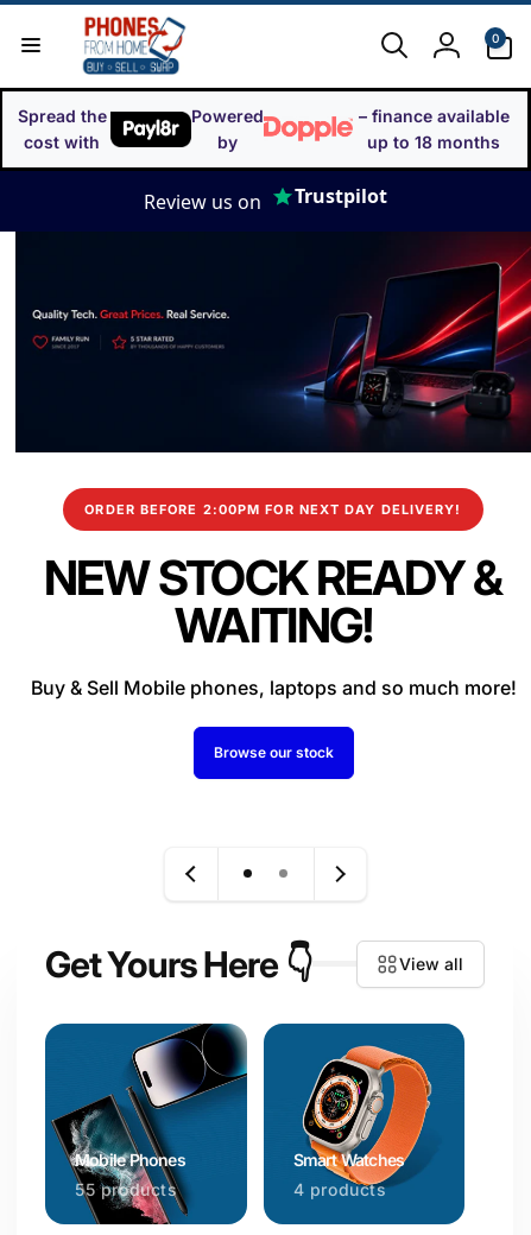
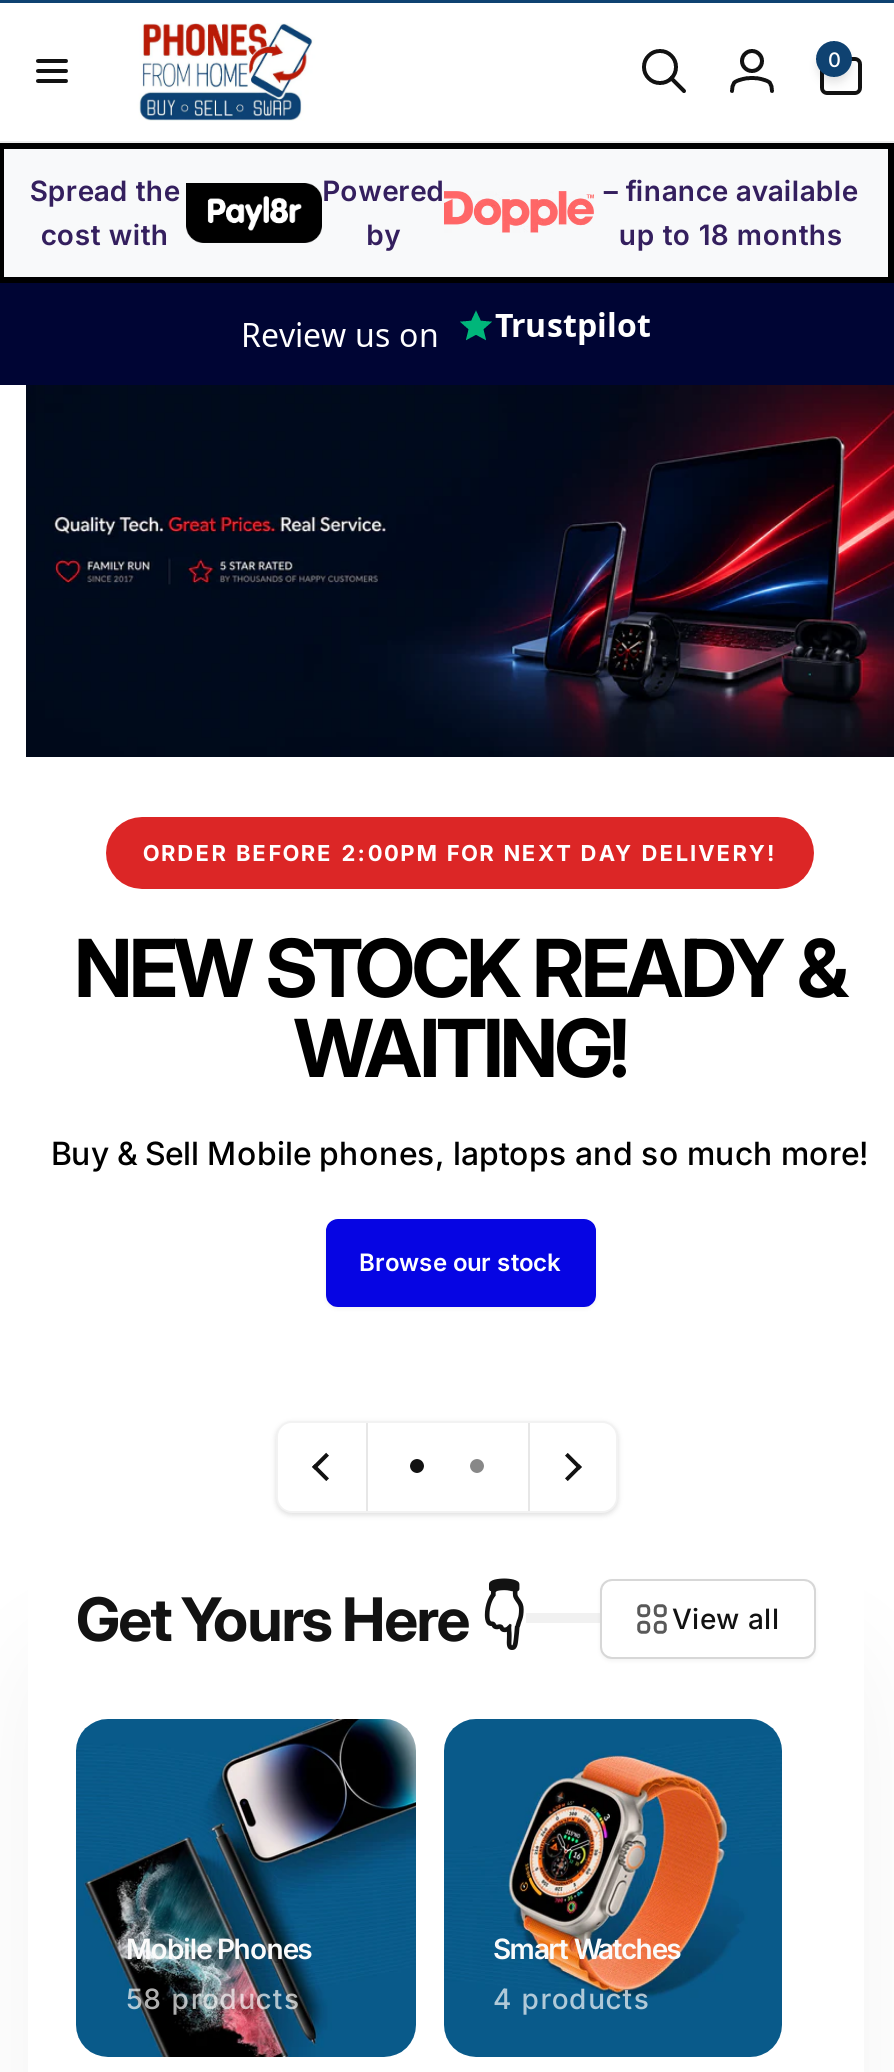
[75,1179,178,1199] 55 products -> [126,1981,301,2015] 58 products

